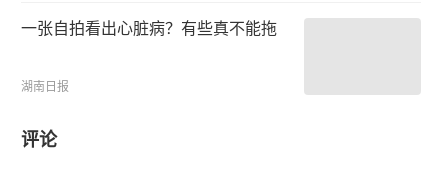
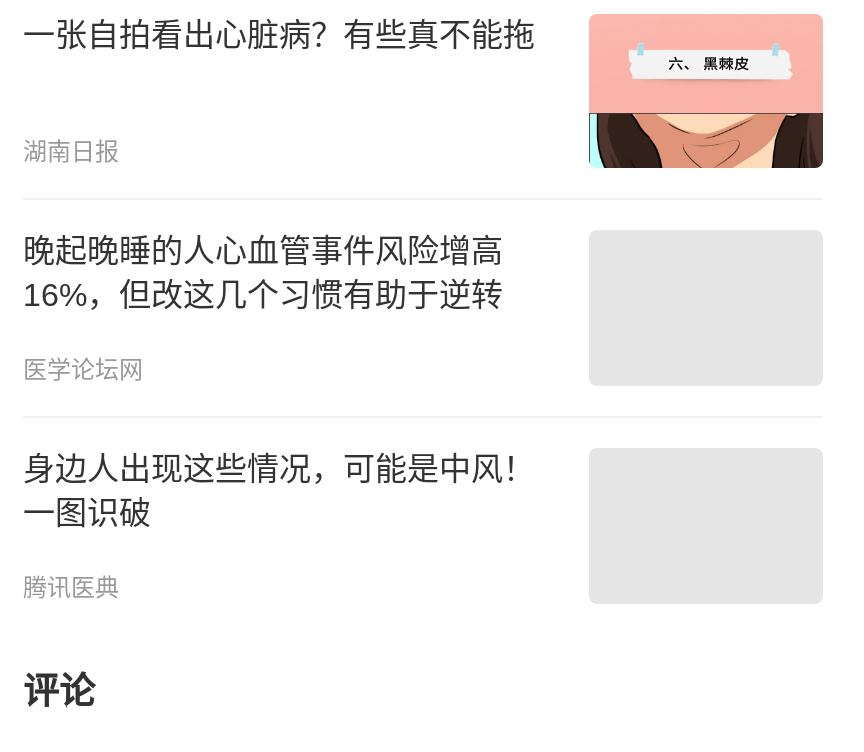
none -> [589,14,825,170] [image]
none -> [23,234,535,601] 晚起晚睡的人心血管事件风险增高 | 16%，但改这几个习惯有助于逆转 | 医学论坛网 | 身边人出现这些情况，可能是中风！ | 一图识破 | 腾讯医典

